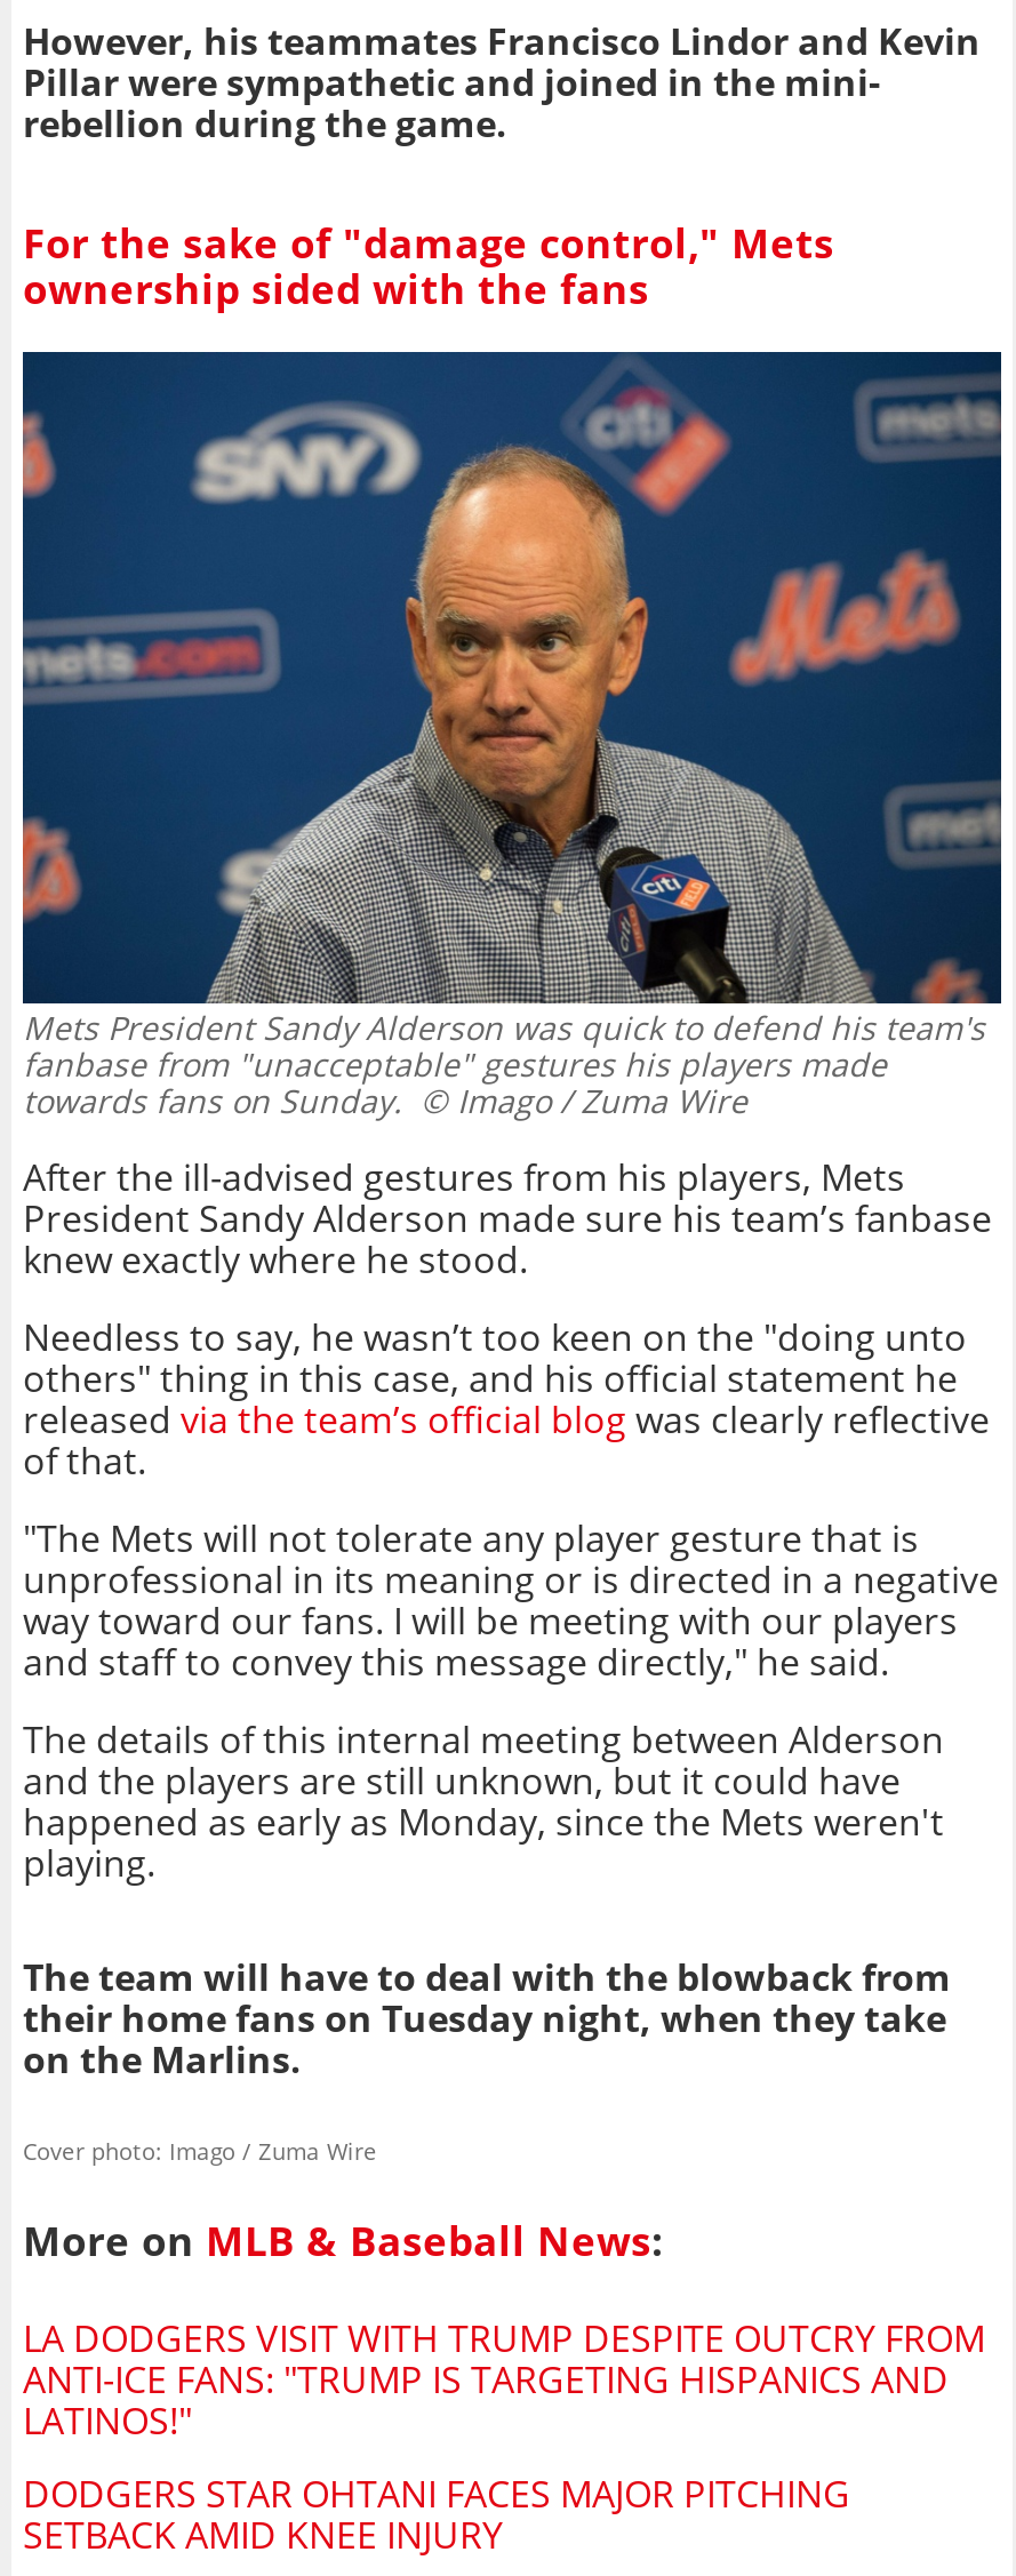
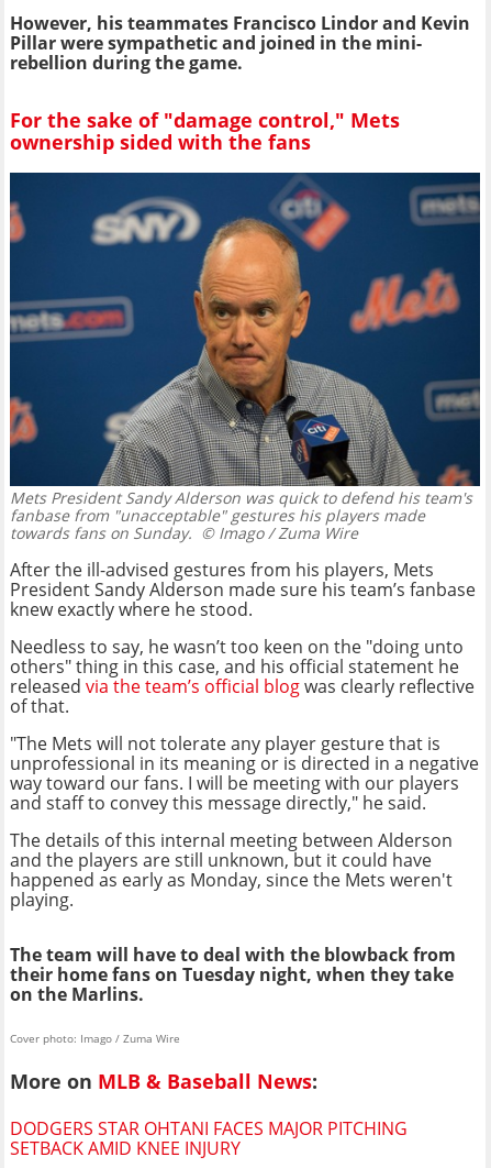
[23,2312,985,2445] LA DODGERS VISIT WITH TRUMP DESPITE OUTCRY FROM | ANTI-ICE FANS: "TRUMP IS TARGETING HISPANICS AND | LATINOS!" -> none

